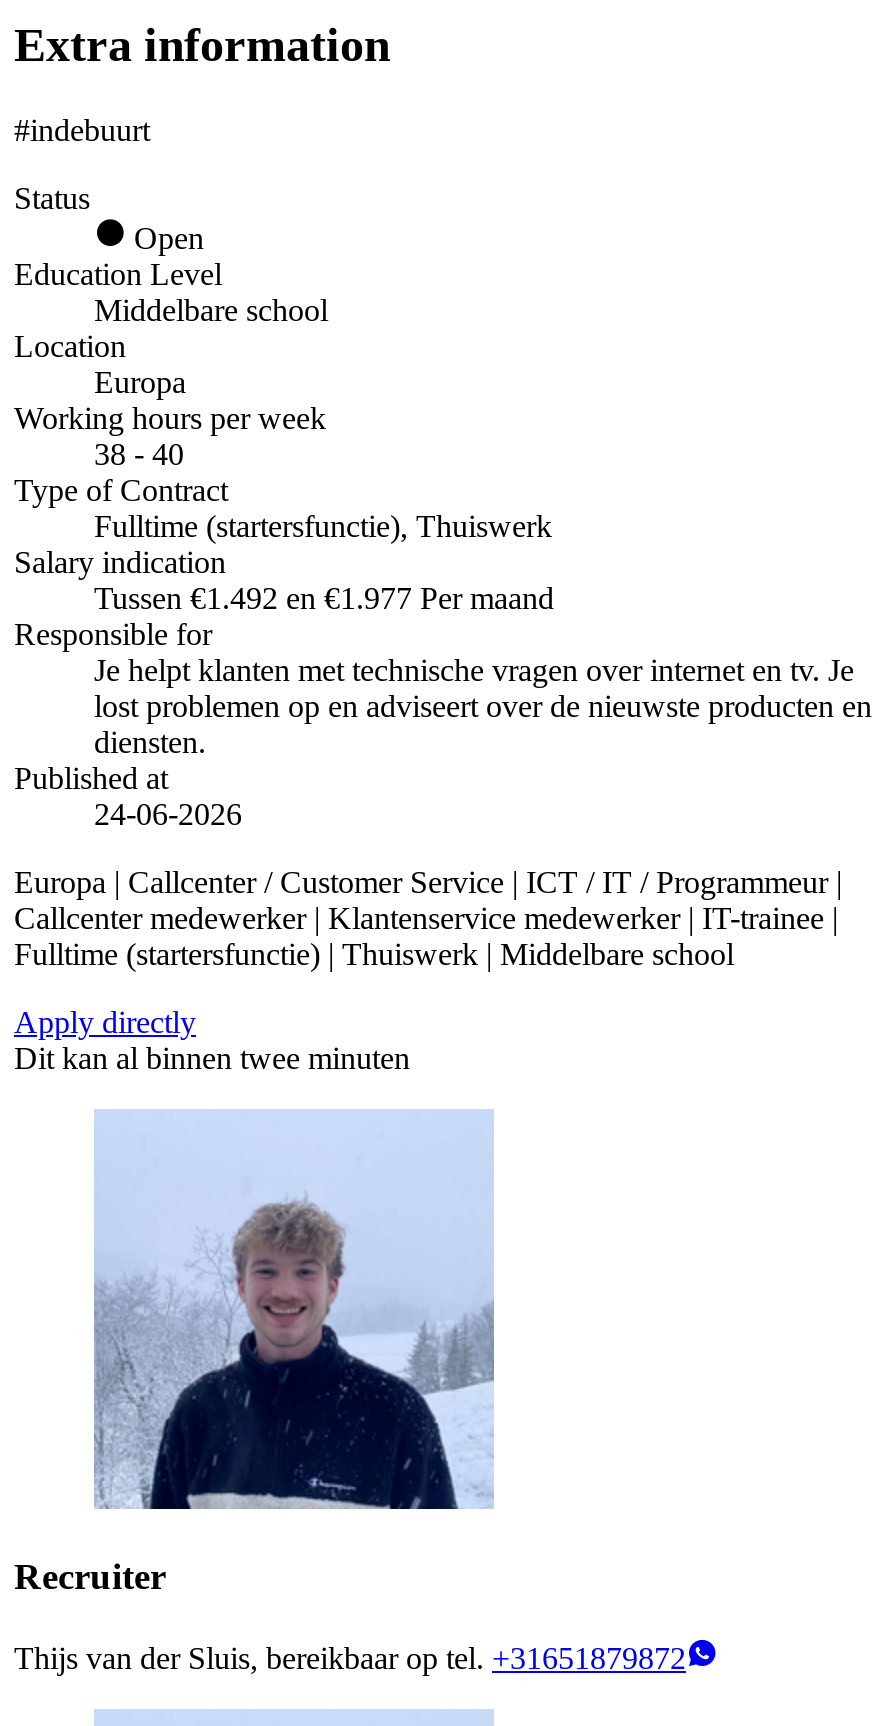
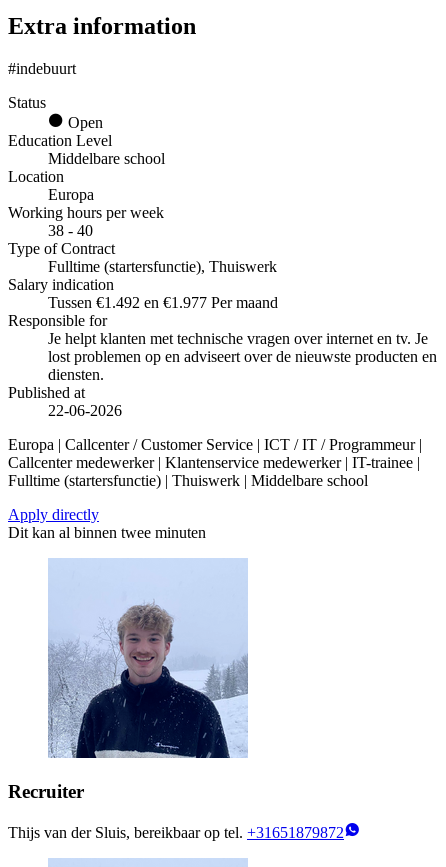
[94,797,242,831] 24-06-2026 -> [48,402,122,419] 22-06-2026

